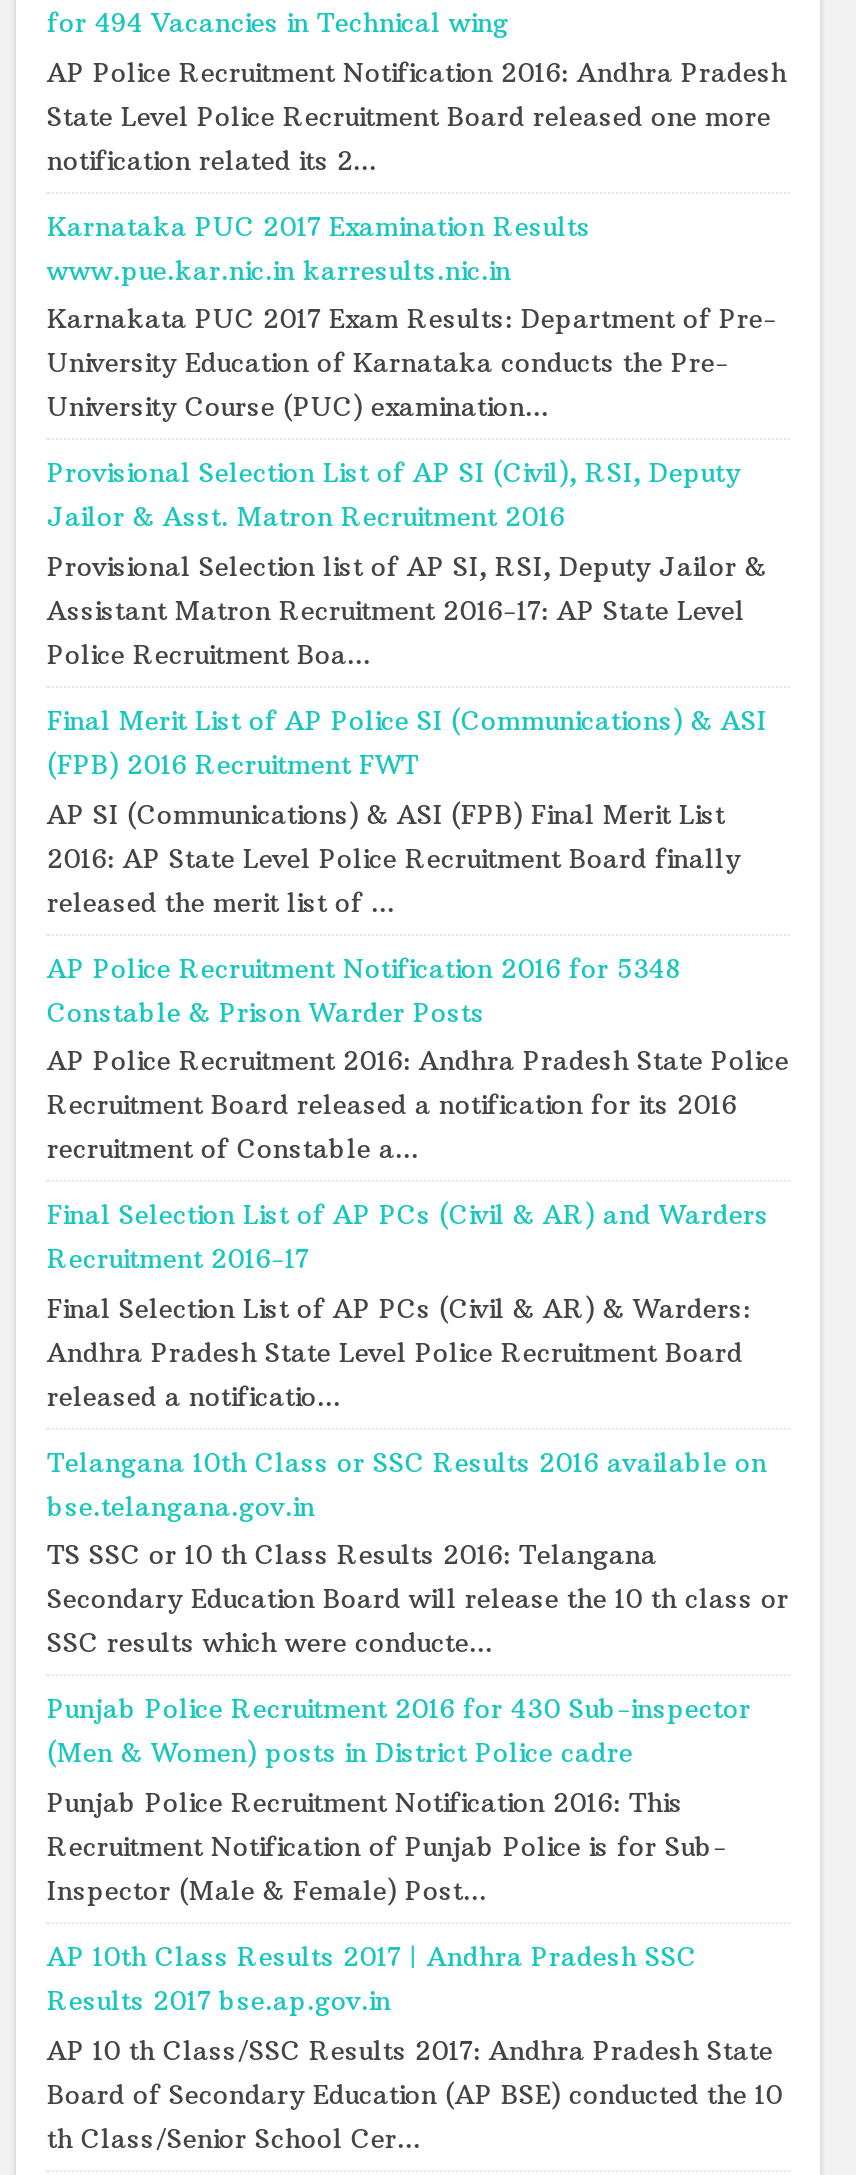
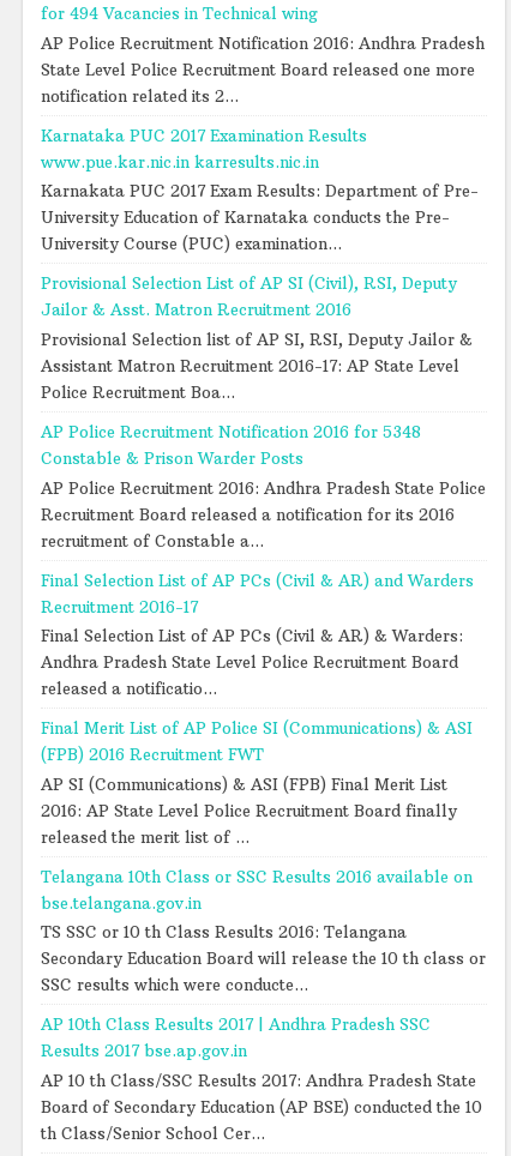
moved [47,704,767,917] -> [41,718,473,846]: Final Merit List of AP Police SI (Communications) & ASI | (FPB) 2016 Recruitment FWT | AP SI (Communications) & ASI (FPB) Final Merit List | 2016: AP State Level Police Recruitment Board finally | released the merit list of ...
[47,1693,751,1906] Punjab Police Recruitment 2016 for 430 Sub-inspector | (Men & Women) posts in District Police cadre | Punjab Police Recruitment Notification 2016: This | Recruitment Notification of Punjab Police is for Sub- | Inspector (Male & Female) Post... -> none

